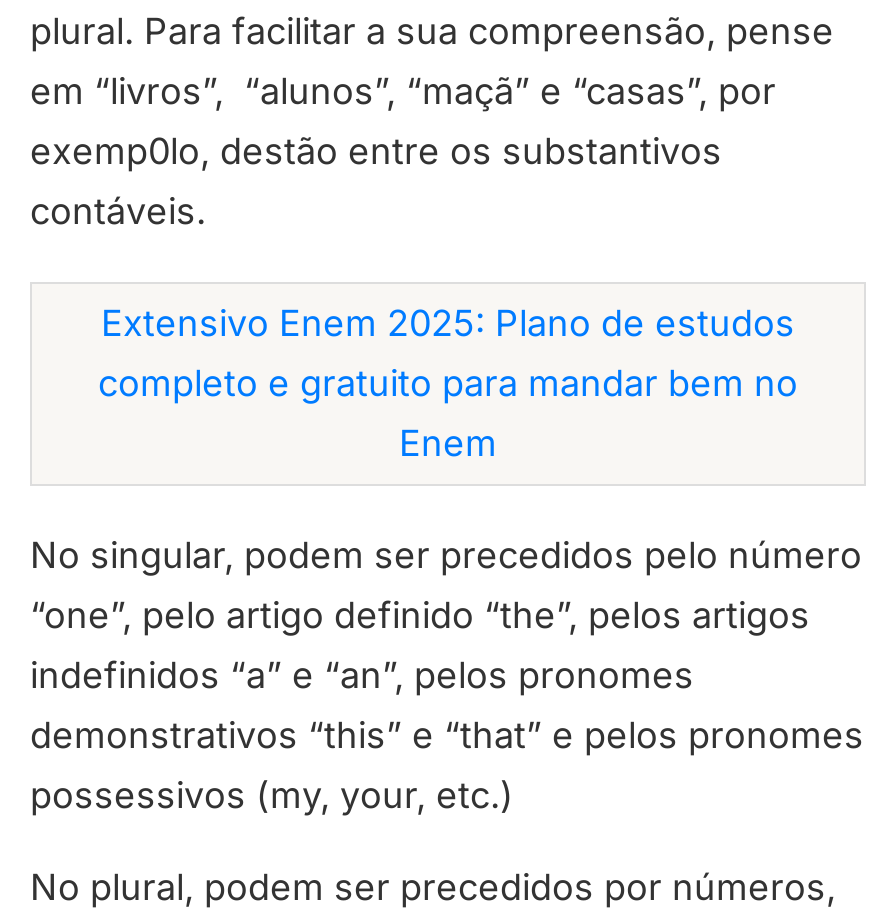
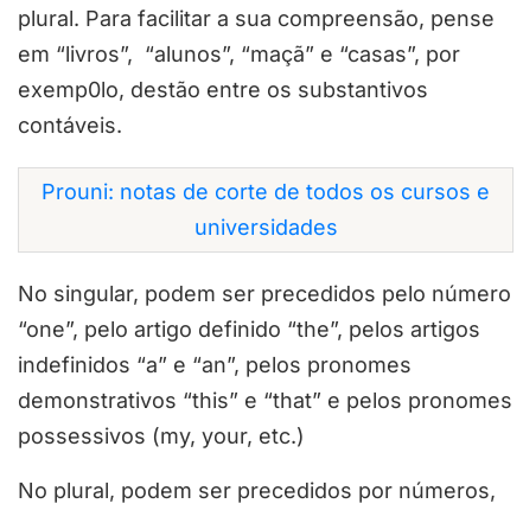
[98,302,798,464] Extensivo Enem 2025: Plano de estudos | completo e gratuito para mandar bem no | Enem -> [42,179,490,240] Prouni: notas de corte de todos os cursos e | universidades

